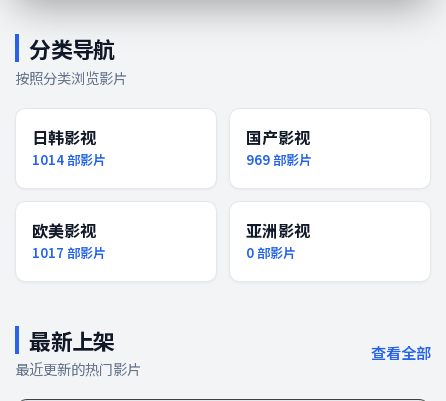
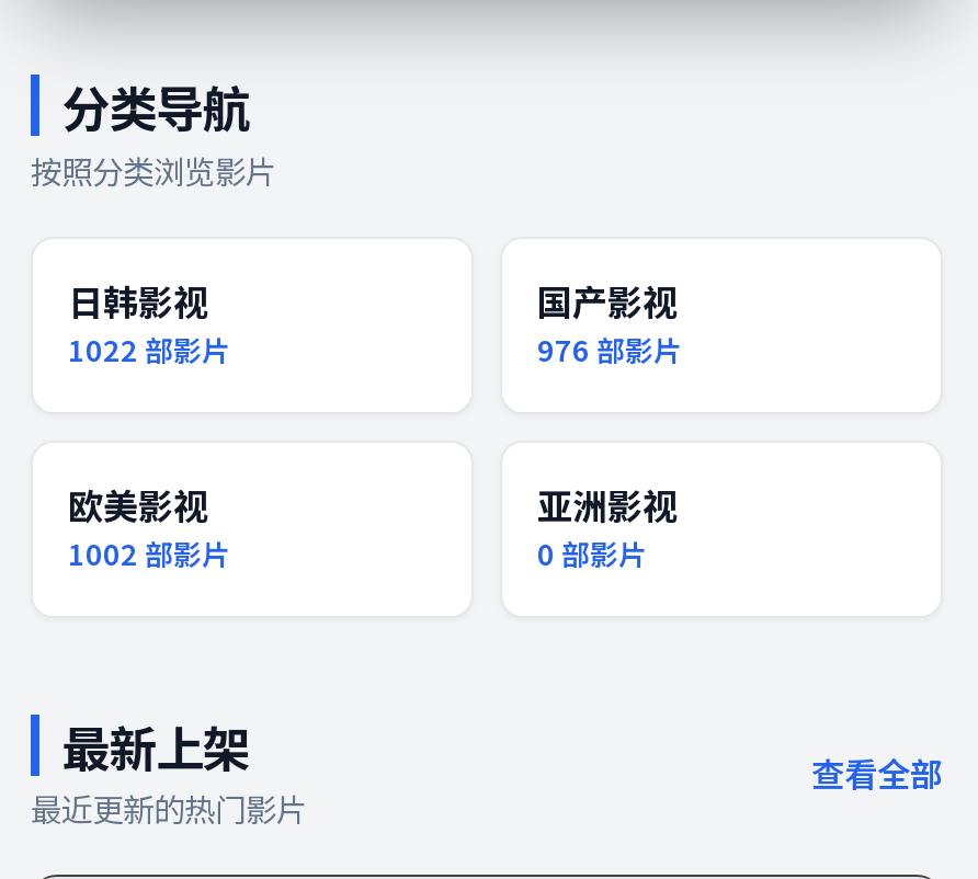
[32,150,106,169] 1014部影片 -> [68,330,230,371] 1022部影片
[246,150,312,169] 969部影片 -> [537,330,682,371] 976部影片
[32,243,106,262] 1017部影片 -> [68,533,230,574] 1002部影片

